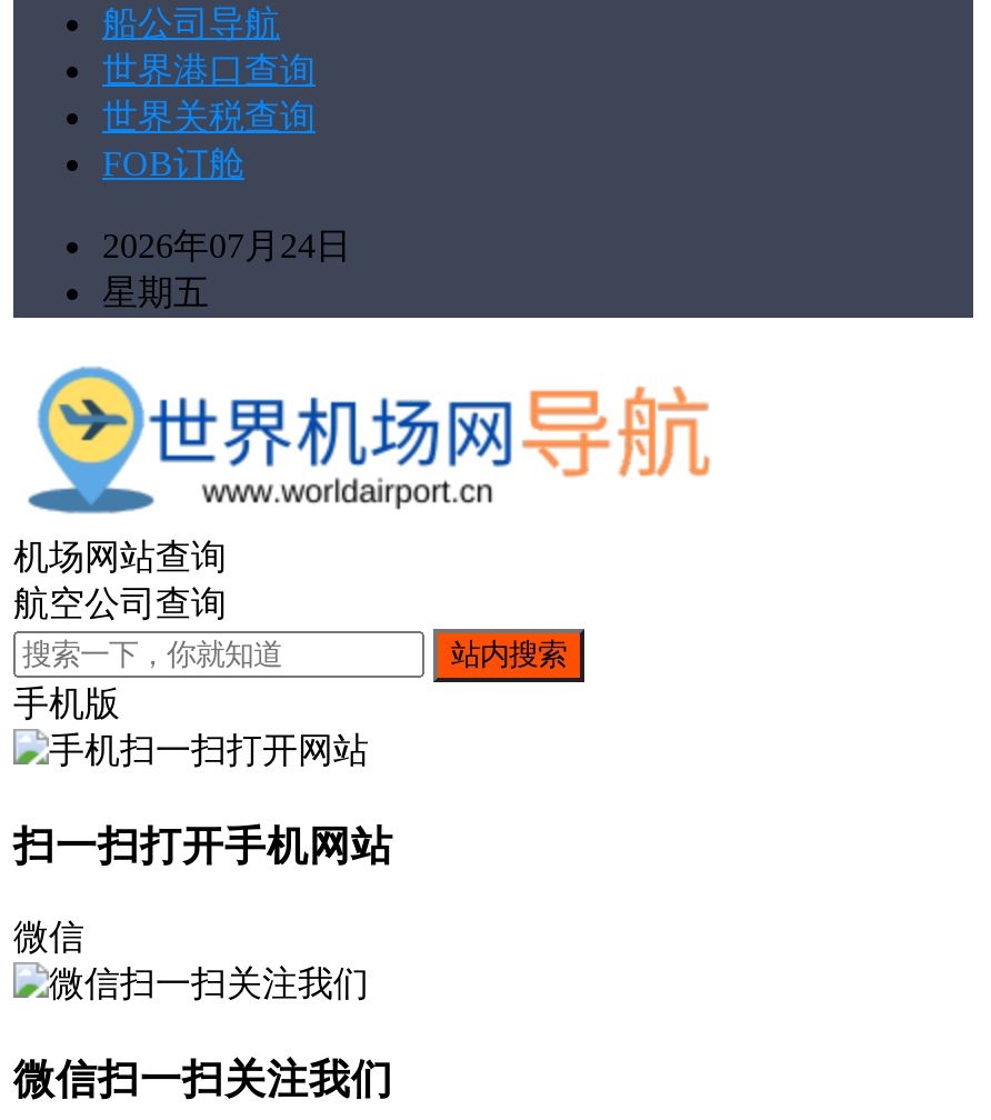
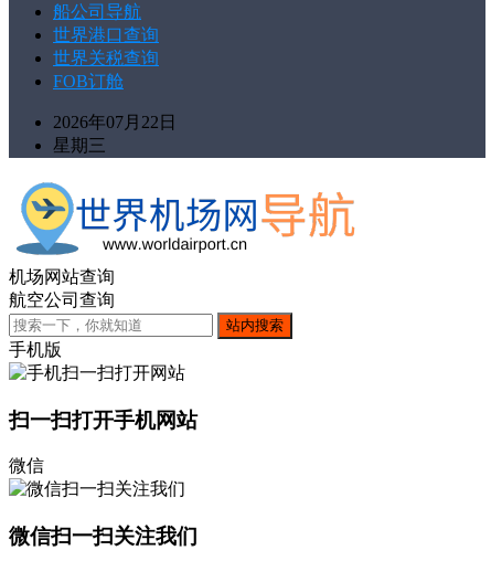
[102,227,351,264] 2026年07月24日 -> [53,113,177,131] 2026年07月22日
[102,273,209,311] 星期五 -> [53,136,106,155] 星期三

